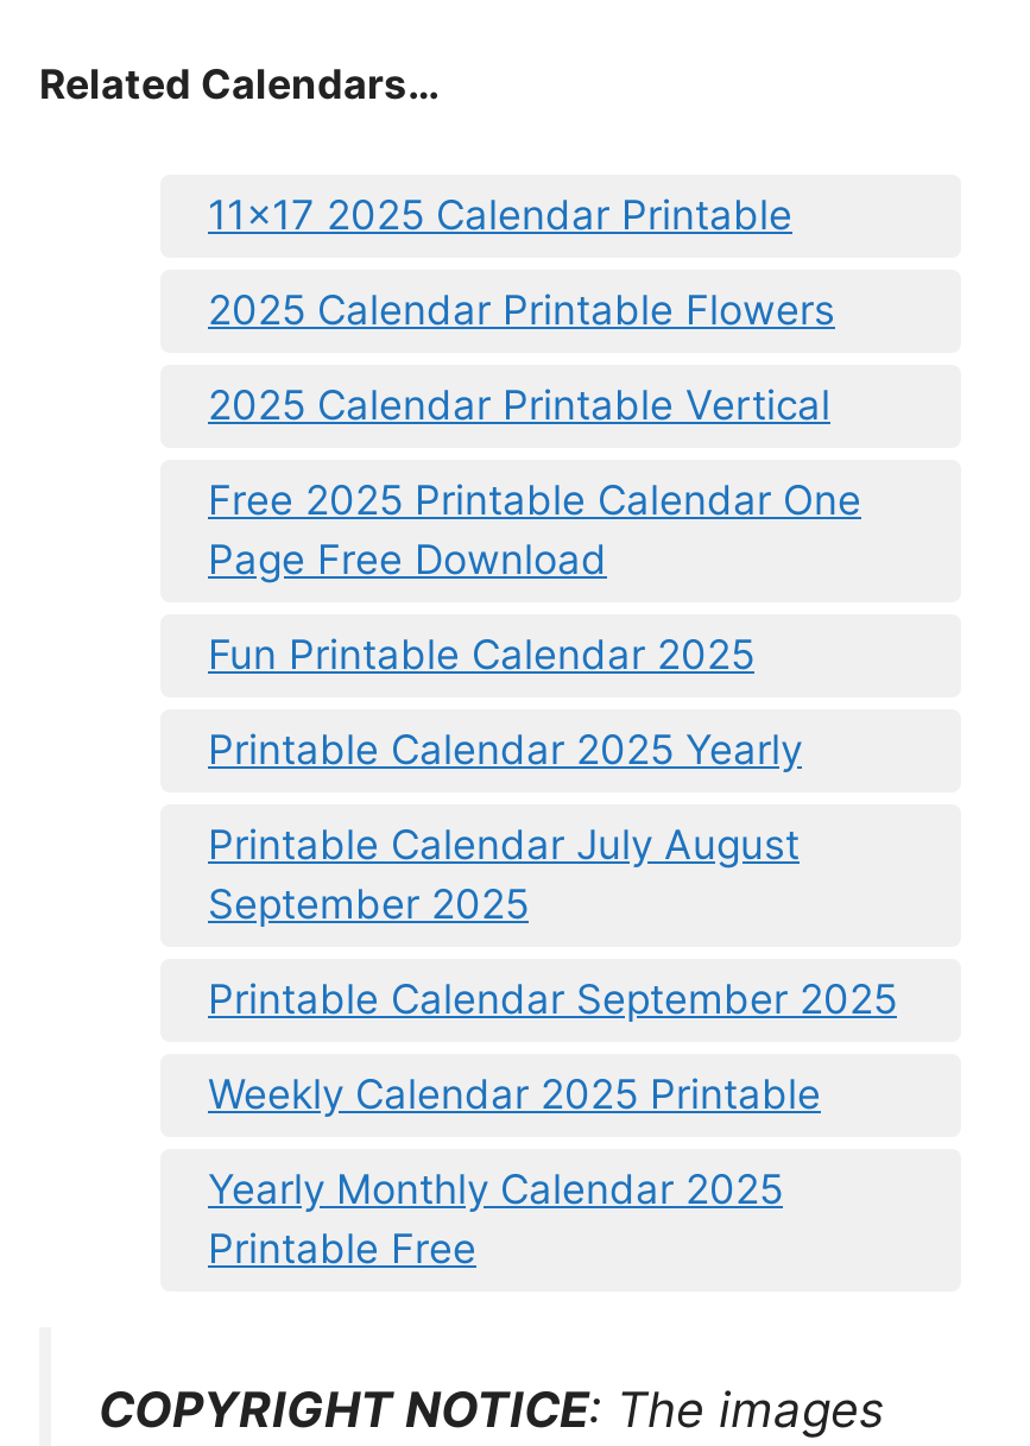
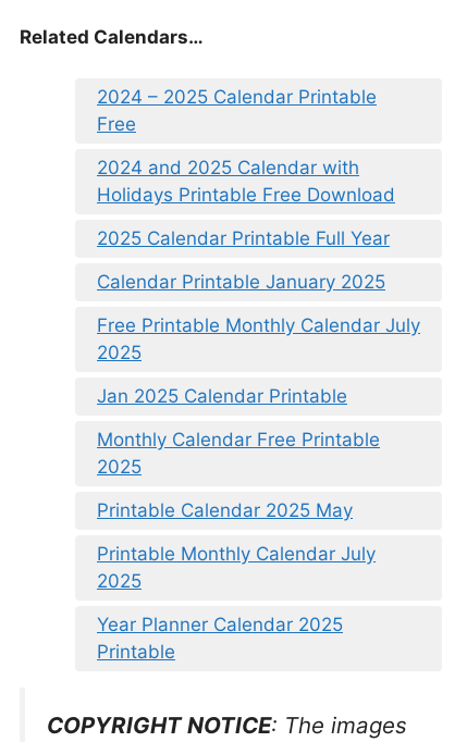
[208,192,792,240] 11×17 2025 Calendar Printable -> [97,86,377,135] 2024 – 2025 Calendar Printable | Free
[208,287,835,335] 2025 Calendar Printable Flowers -> [97,157,395,206] 2024 and 2025 Calendar with | Holidays Printable Free Download
[208,382,830,430] 2025 Calendar Printable Vertical -> [97,228,390,250] 2025 Calendar Printable Full Year
[208,477,861,584] Free 2025 Printable Calendar One | Page Free Download -> [97,271,385,293] Calendar Printable January 2025
[208,632,754,679] Fun Printable Calendar 2025 -> [97,315,420,364] Free Printable Monthly Calendar July | 2025
[208,727,802,774] Printable Calendar 2025 Yearly -> [97,386,347,407] Jan 2025 Calendar Printable
[208,822,800,929] Printable Calendar July August | September 2025 -> [97,429,380,478] Monthly Calendar Free Printable | 2025
[208,976,897,1024] Printable Calendar September 2025 -> [97,500,353,522] Printable Calendar 2025 May
[208,1071,821,1119] Weekly Calendar 2025 Printable -> [97,543,376,592] Printable Monthly Calendar July | 2025
[208,1167,783,1273] Yearly Monthly Calendar 2025 | Printable Free -> [97,614,343,663] Year Planner Calendar 2025 | Printable

